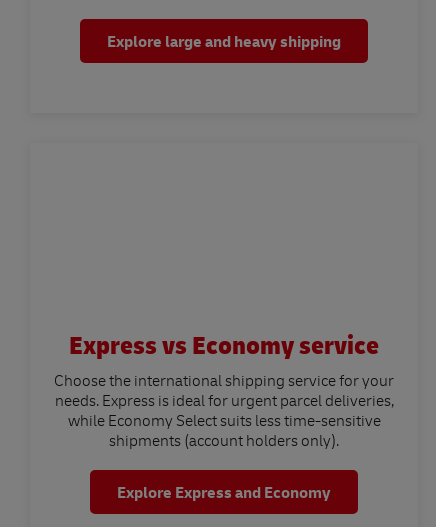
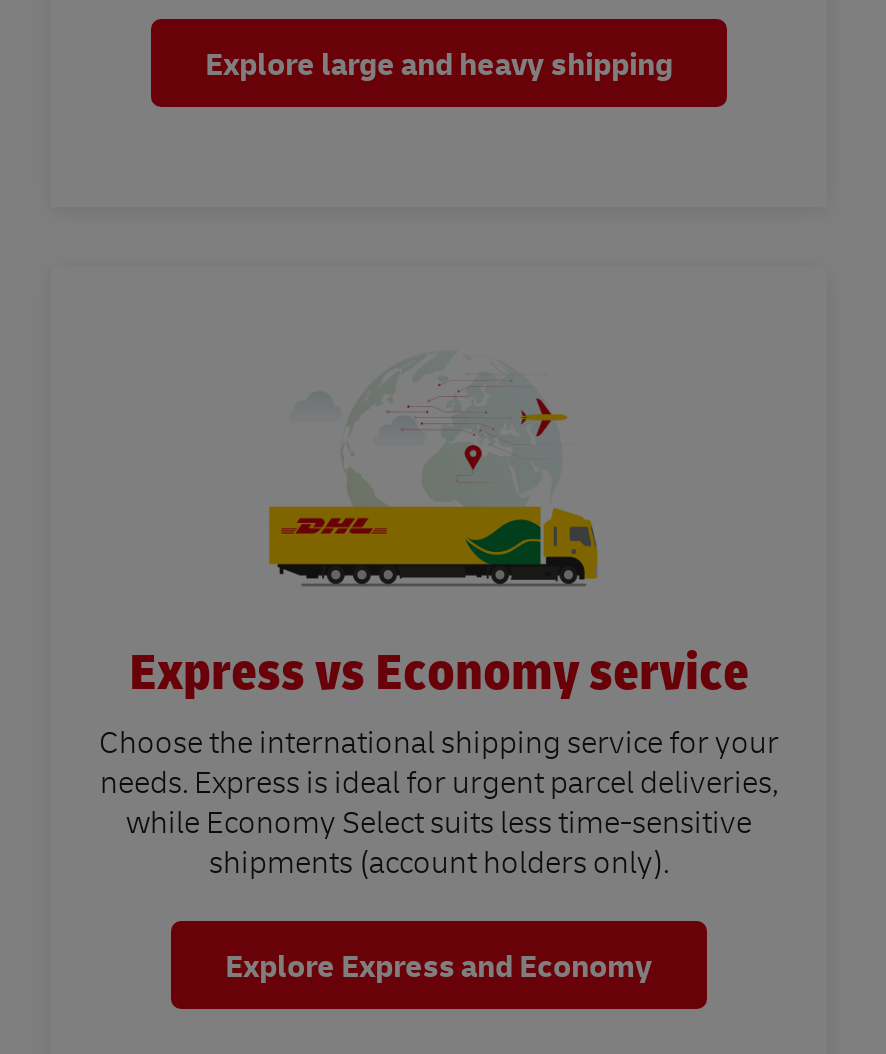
none -> [267,379,599,587] [image]

